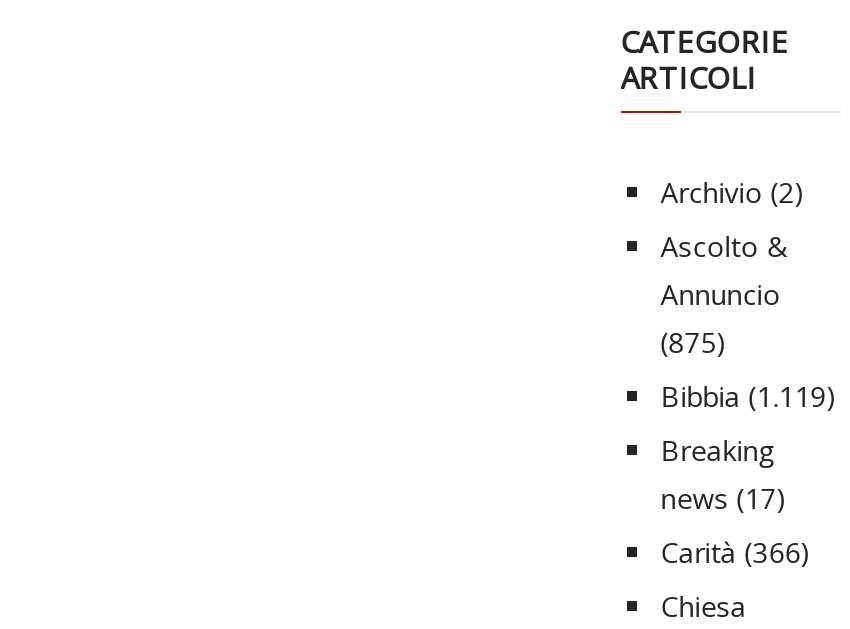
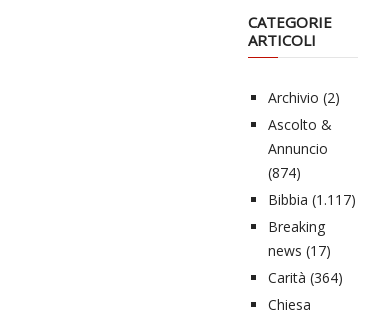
[660,322,726,360] (875) -> [268,163,301,182] (874)
[660,376,836,414] Bibbia (1.119) -> [268,190,356,209] Bibbia (1.117)
[660,532,810,570] Carità (366) -> [268,268,343,287] Carità (364)

